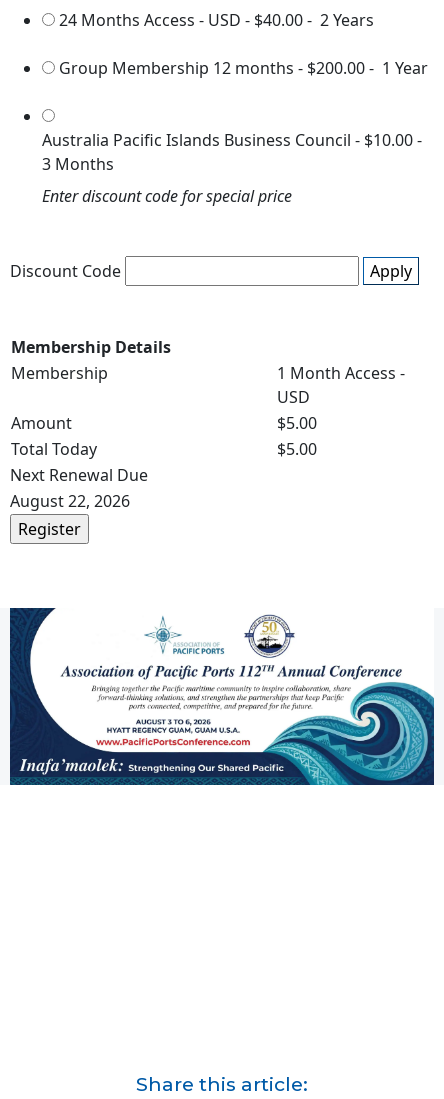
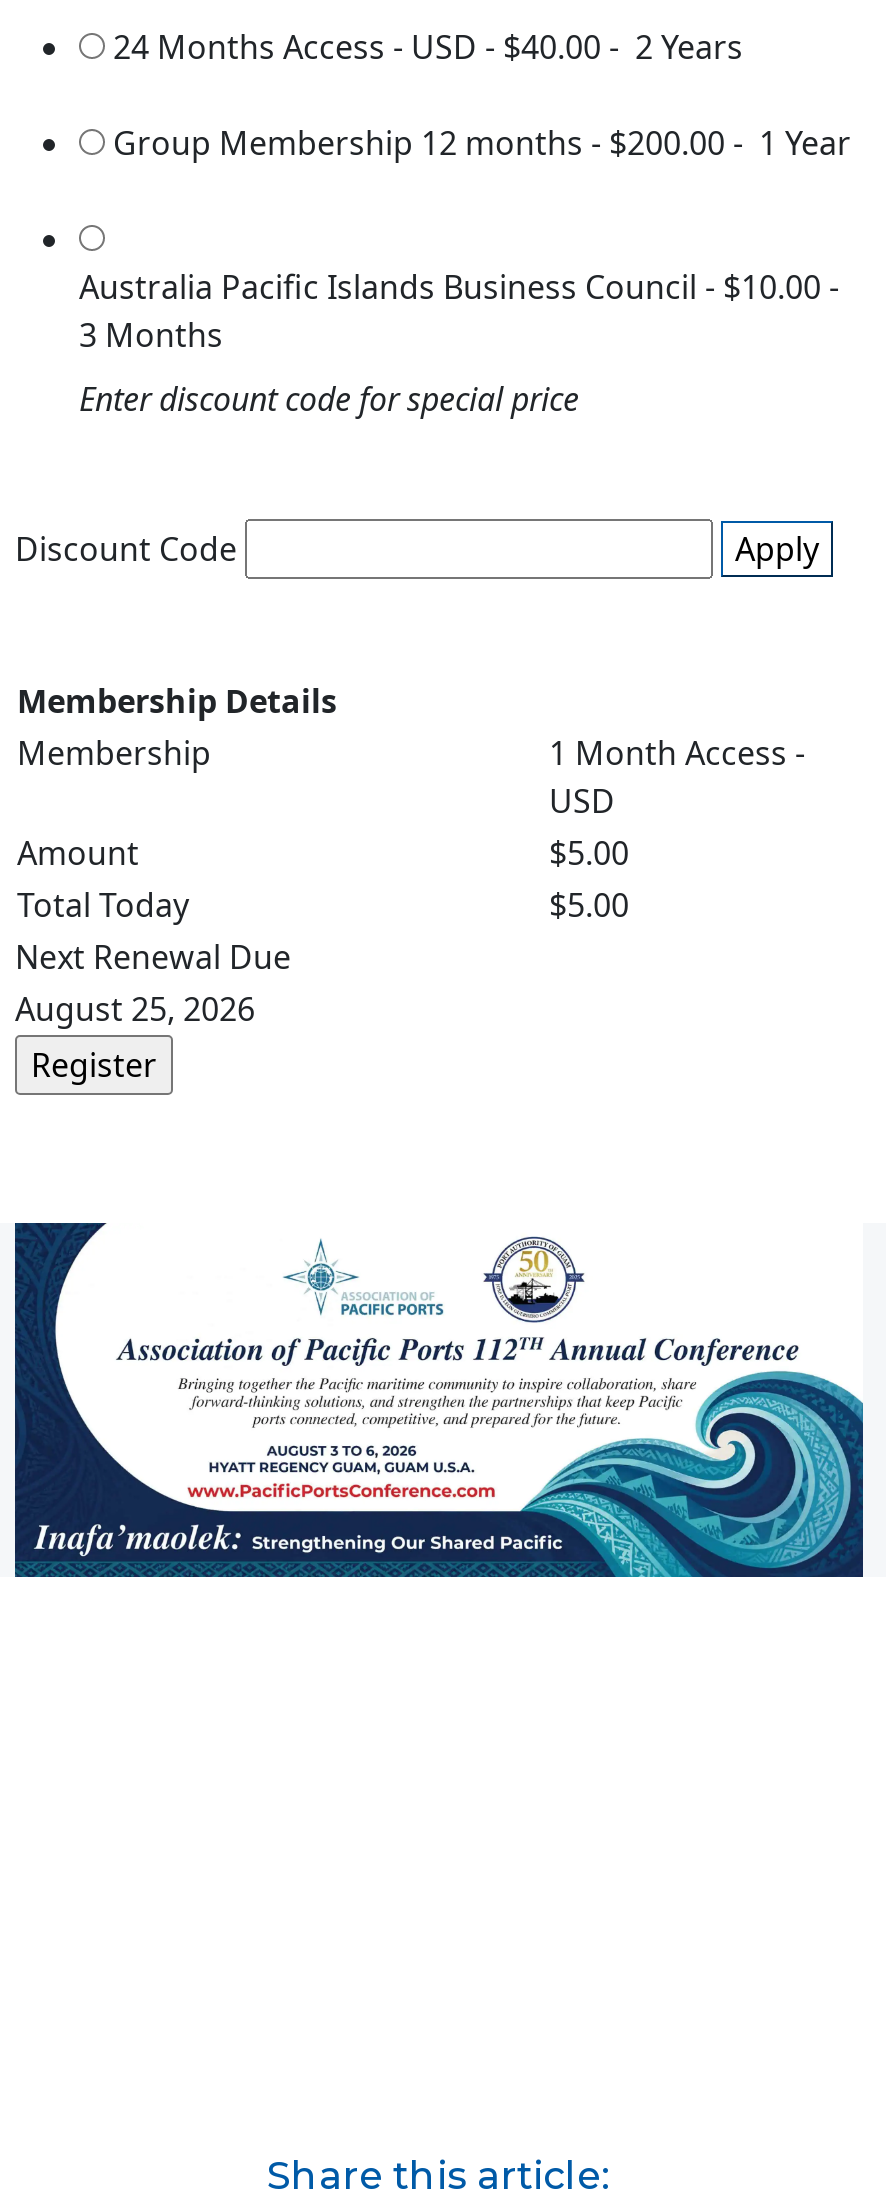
[10,490,130,512] August 22, 2026 -> [15,988,255,1032] August 25, 2026

